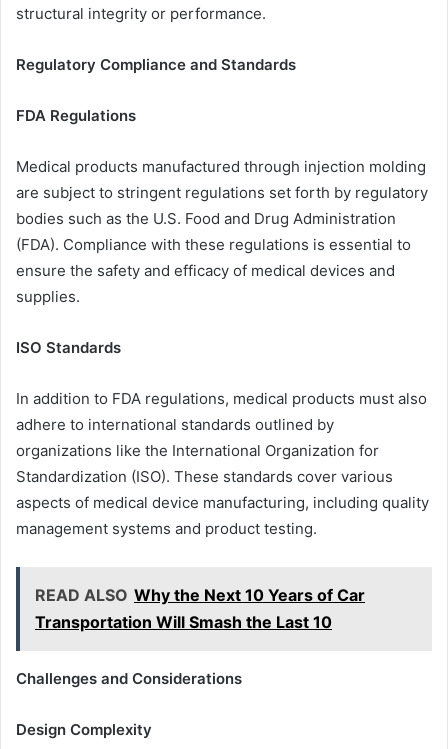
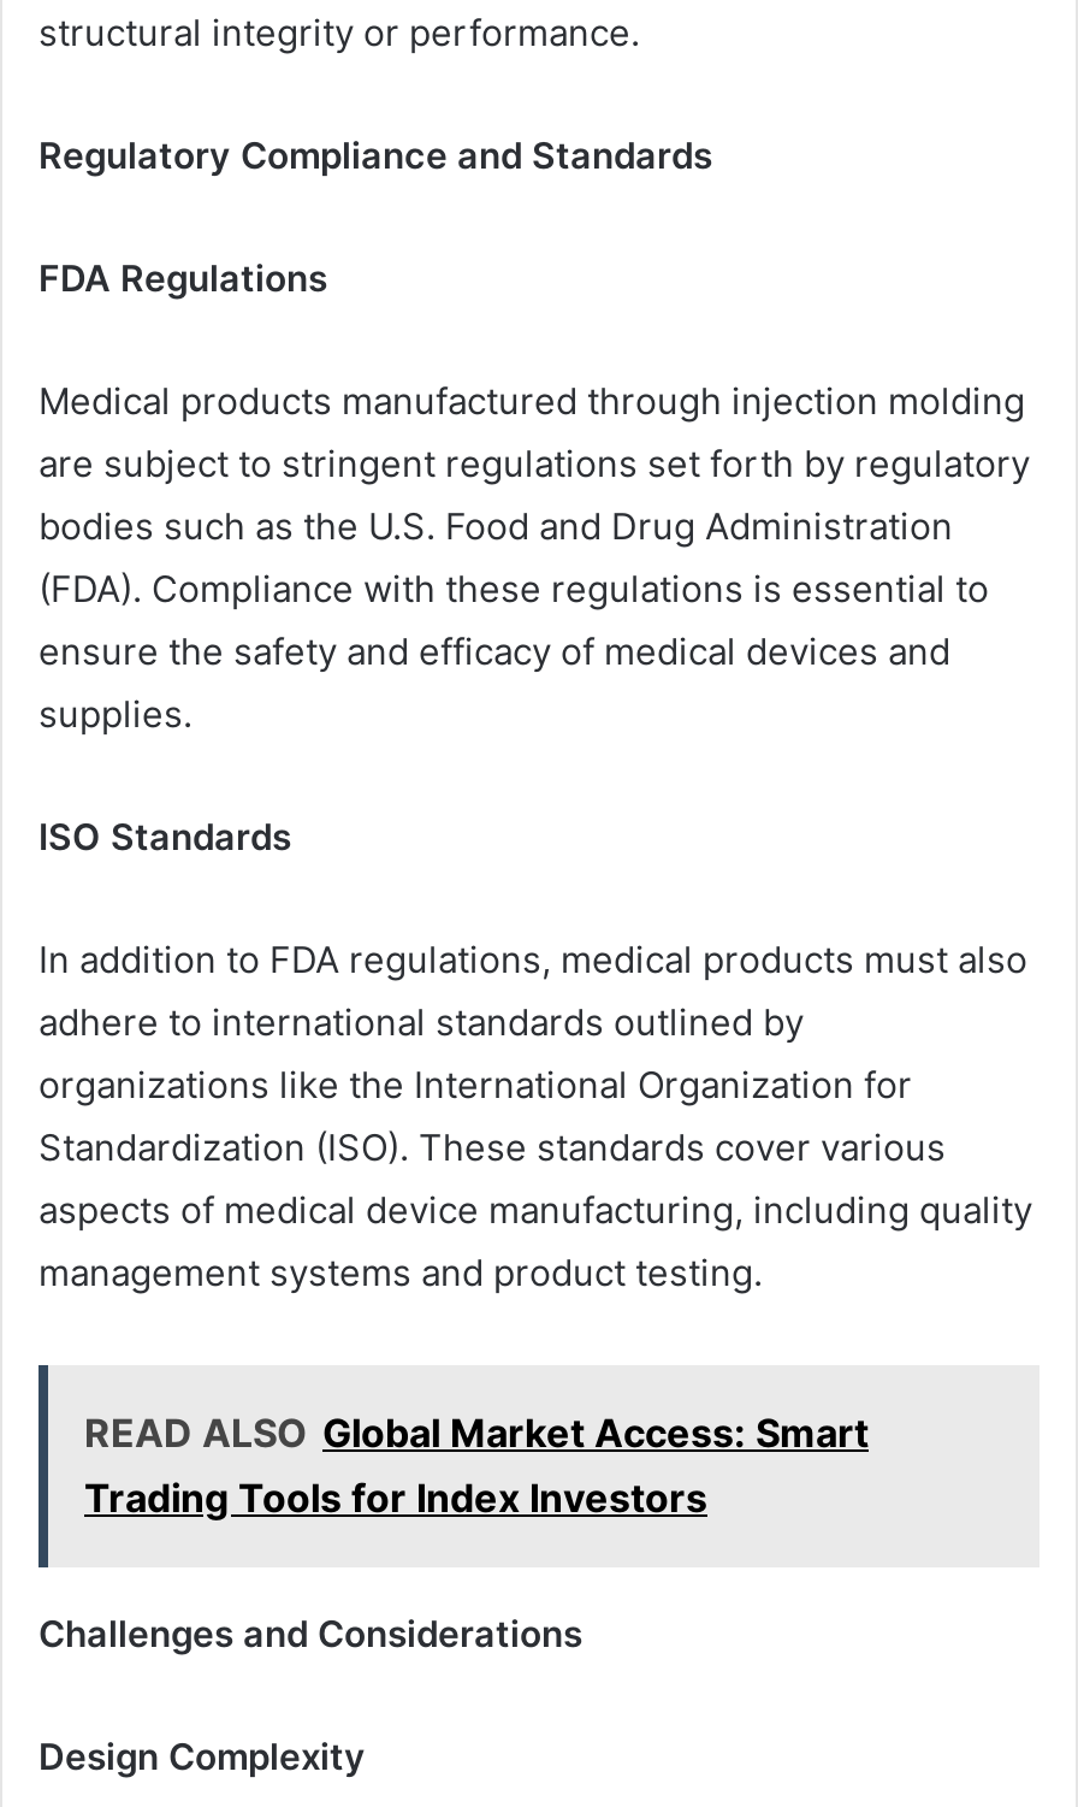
[35,585,365,632] READ ALSO Why the Next 10 Years of Car | Transportation Will Smash the Last 10 -> [84,1409,869,1523] READ ALSO Global Market Access: Smart | Trading Tools for Index Investors

